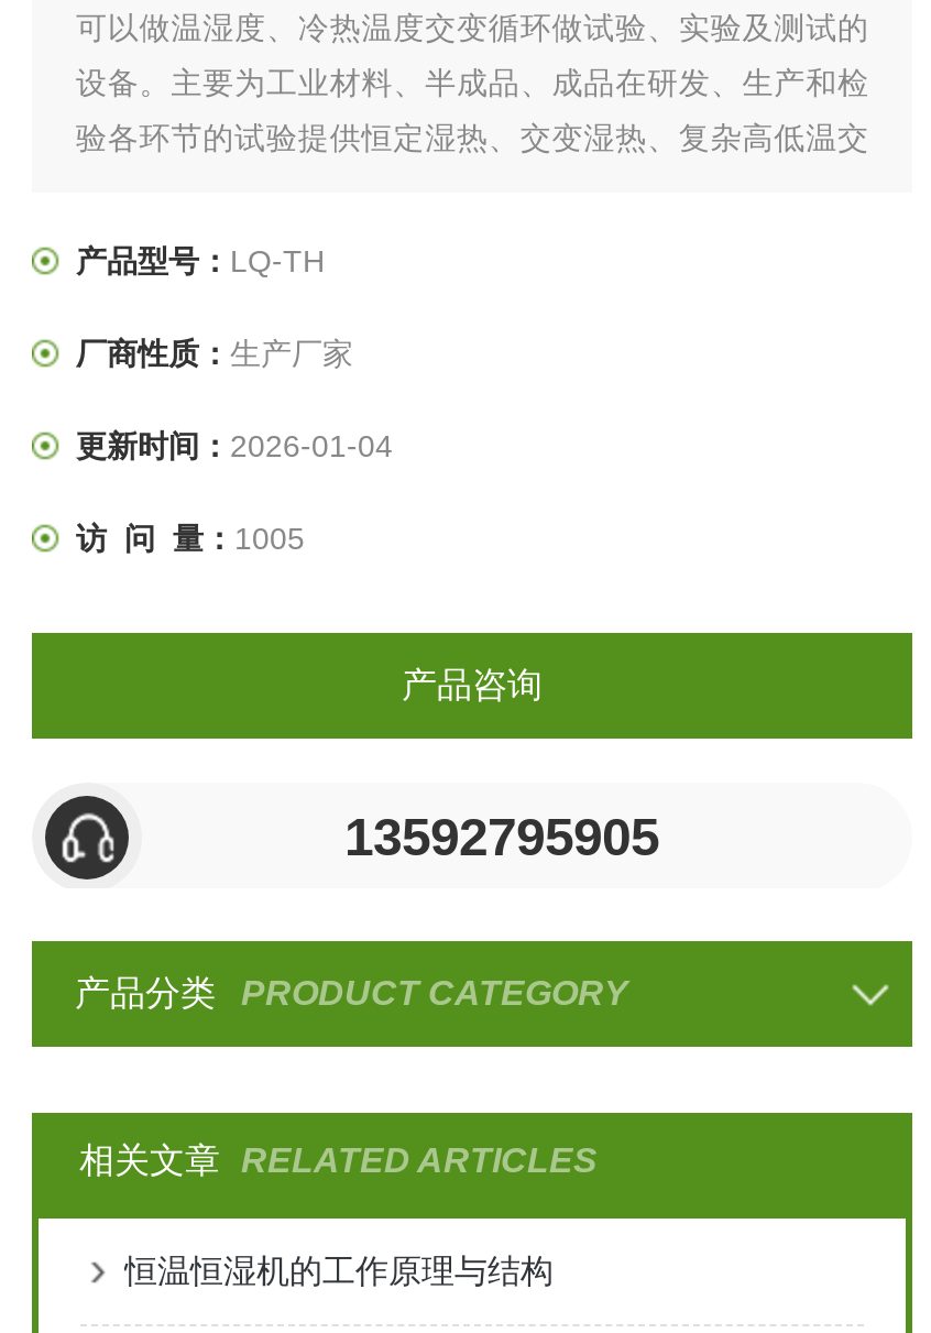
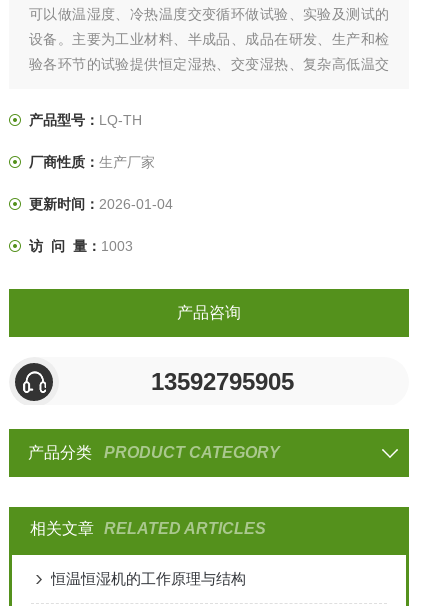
[76,521,305,557] 访 问 量：1005 -> [29,238,133,254] 访 问 量：1003

